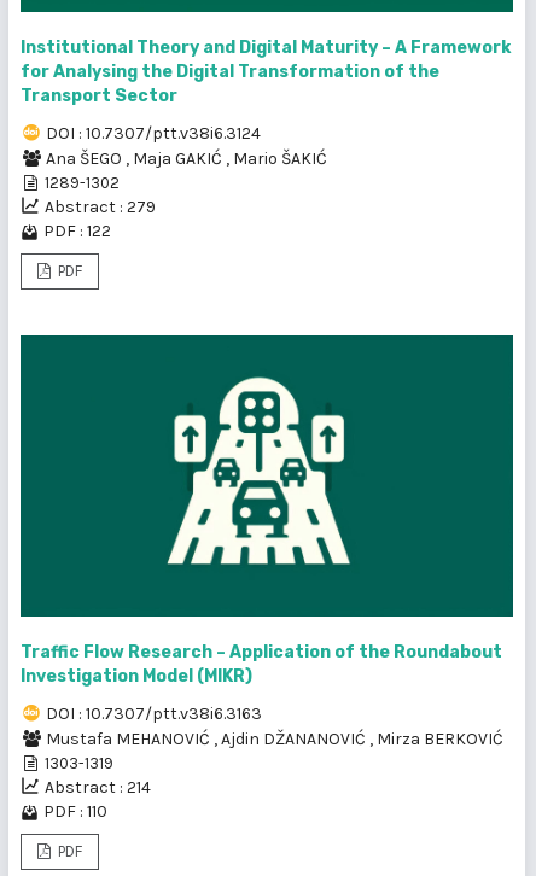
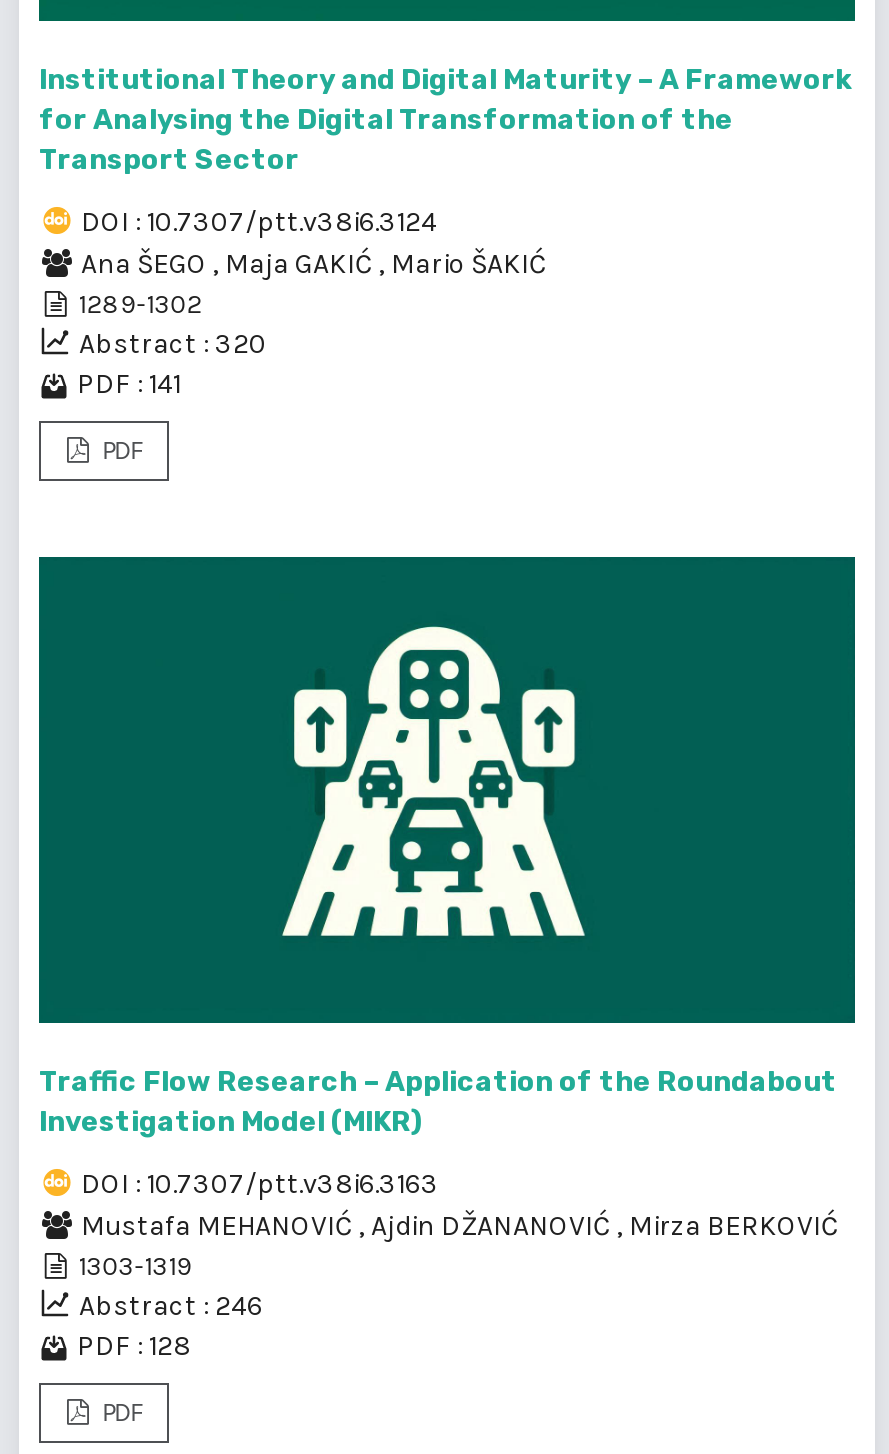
[45,197,156,217] Abstract : 279 -> [79,327,267,361] Abstract : 320
[43,221,111,241] PDF : 122 -> [77,367,181,401] PDF : 141
[45,777,151,798] Abstract : 214 -> [79,1289,263,1323] Abstract : 246
[43,801,107,822] PDF : 110 -> [77,1329,191,1363] PDF : 128

